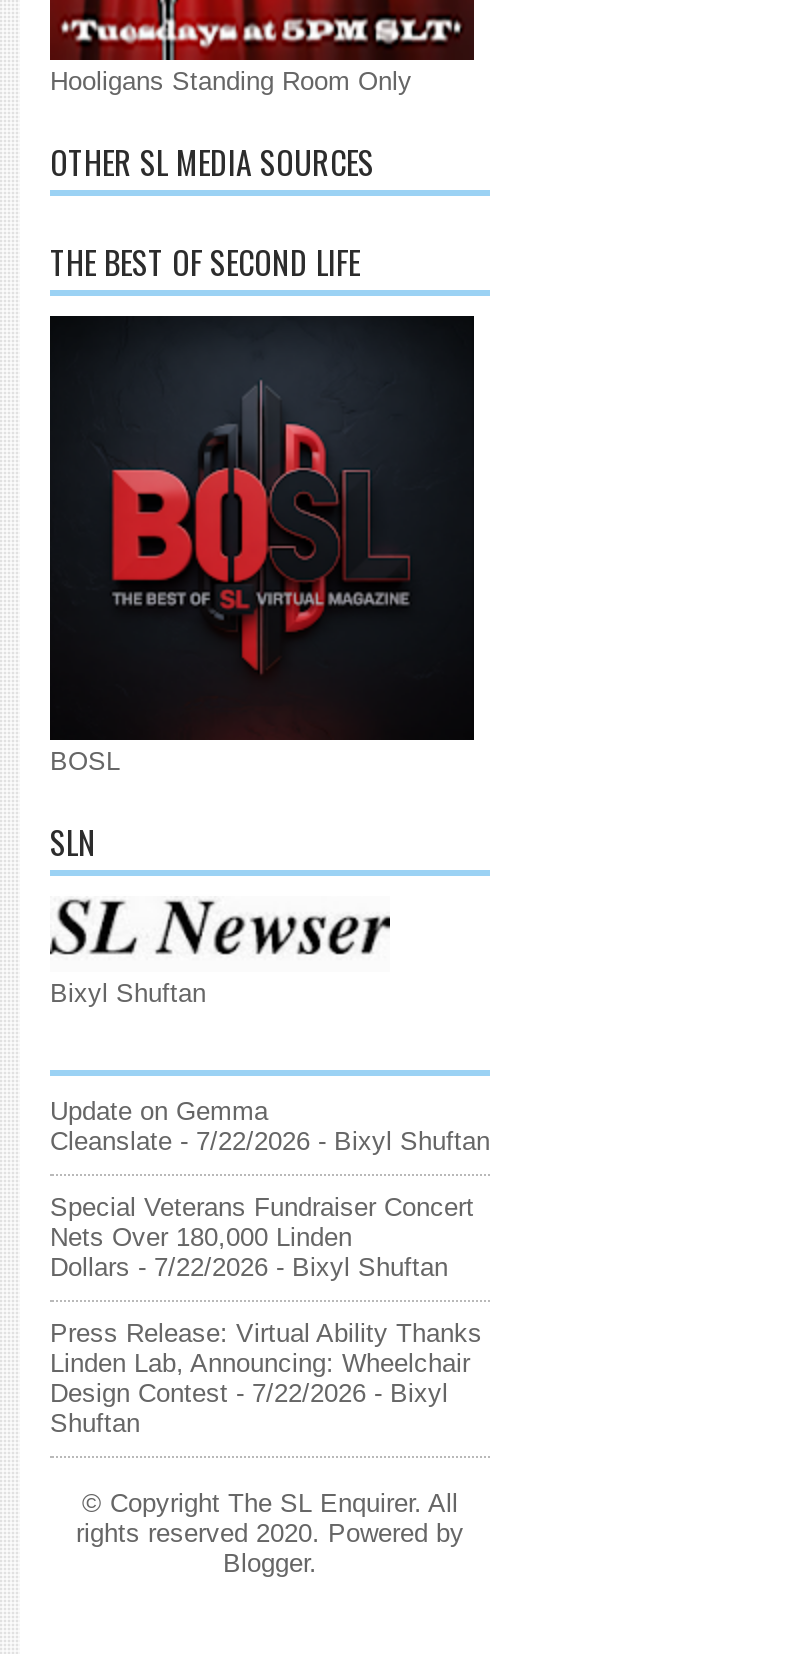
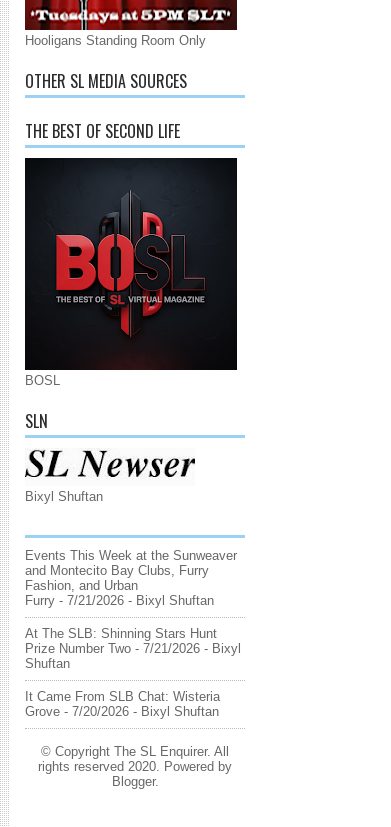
[50,1096,490,1408] Update on Gemma | Cleanslate - 7/22/2026 - Bixyl Shuftan | Special Veterans Fundraiser Concert | Nets Over 180,000 Linden | Dollars - 7/22/2026 - Bixyl Shuftan | Press Release: Virtual Ability Thanks | Linden Lab, Announcing: Wheelchair | Design Contest - 7/22/2026 - Bixyl -> [25,548,241,656] Events This Week at the Sunweaver | and Montecito Bay Clubs, Furry | Fashion, and Urban | Furry - 7/21/2026 - Bixyl Shuftan | At The SLB: Shinning Stars Hunt | Prize Number Two - 7/21/2026 - Bixyl
moved [50,1408,140,1438] -> [25,656,70,671]: Shuftan
none -> [25,689,220,719] It Came From SLB Chat: Wisteria | Grove - 7/20/2026 - Bixyl Shuftan

